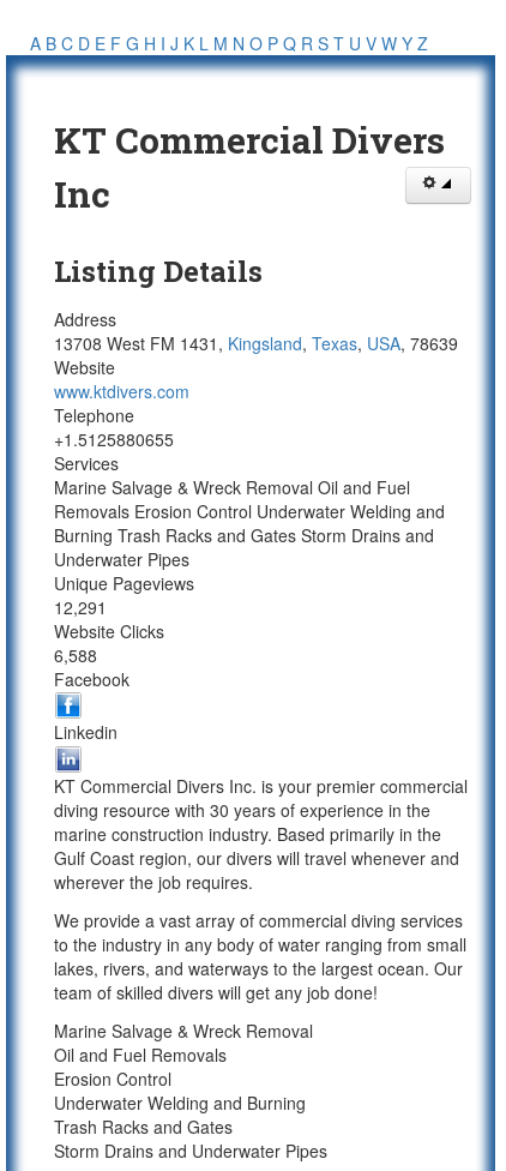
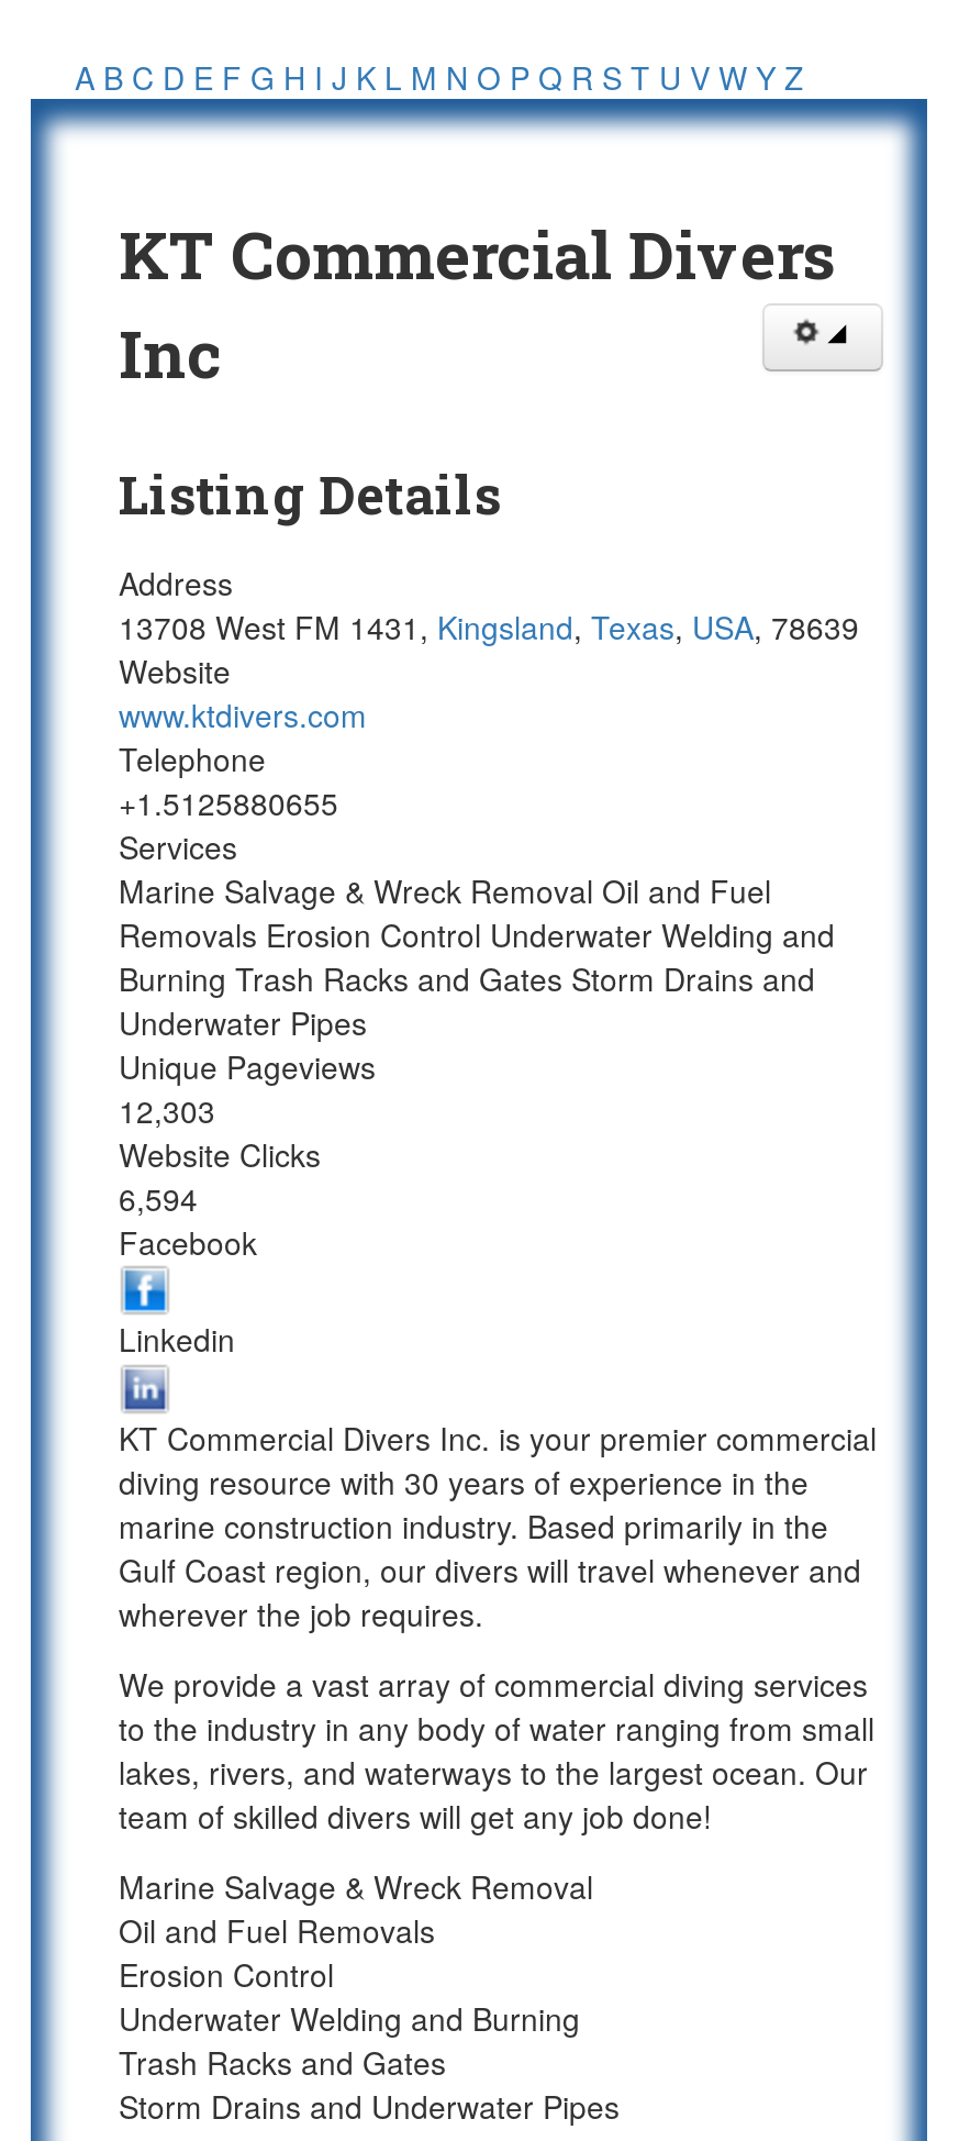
[54,595,107,619] 12,291 -> [119,1088,215,1132] 12,303
[54,643,97,667] 6,588 -> [119,1176,198,1220] 6,594

